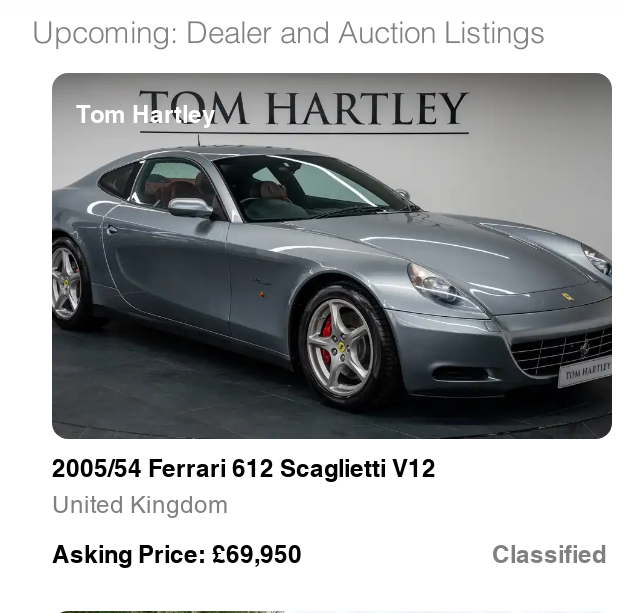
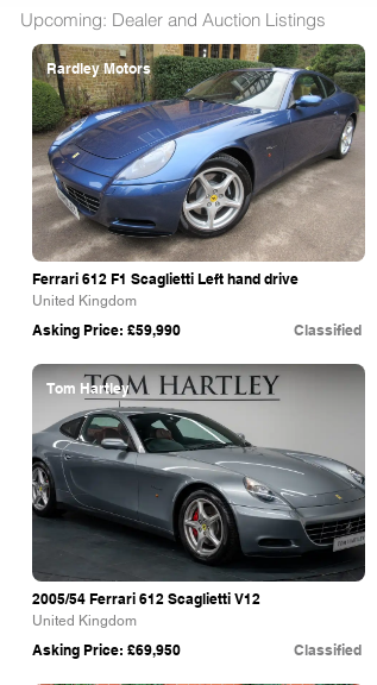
none -> [31,44,365,262] [image] | Rardley Motors
none -> [32,270,362,339] Ferrari 612 F1 Scaglietti Left hand drive | United Kingdom | Asking Price: £59,990 | Classified

